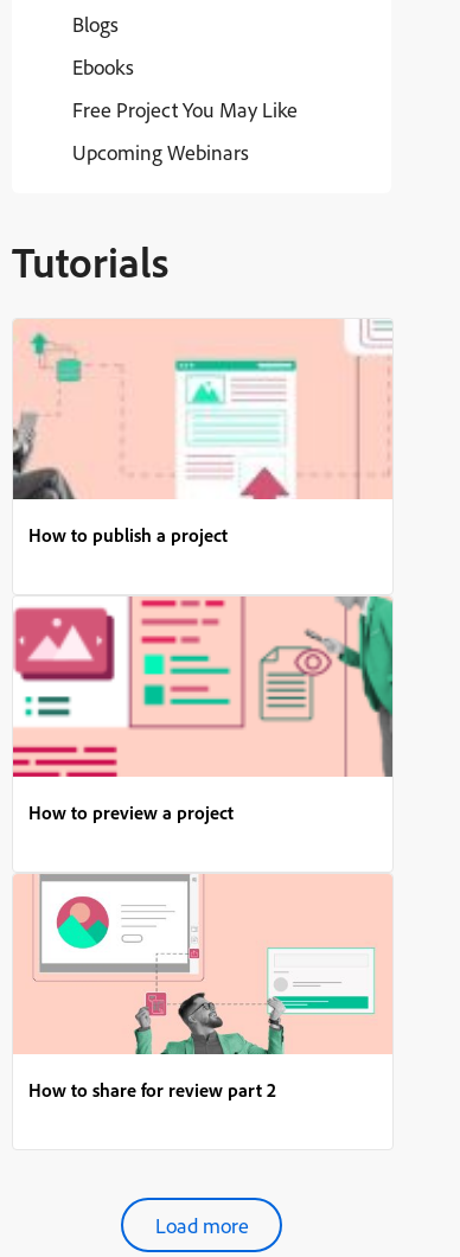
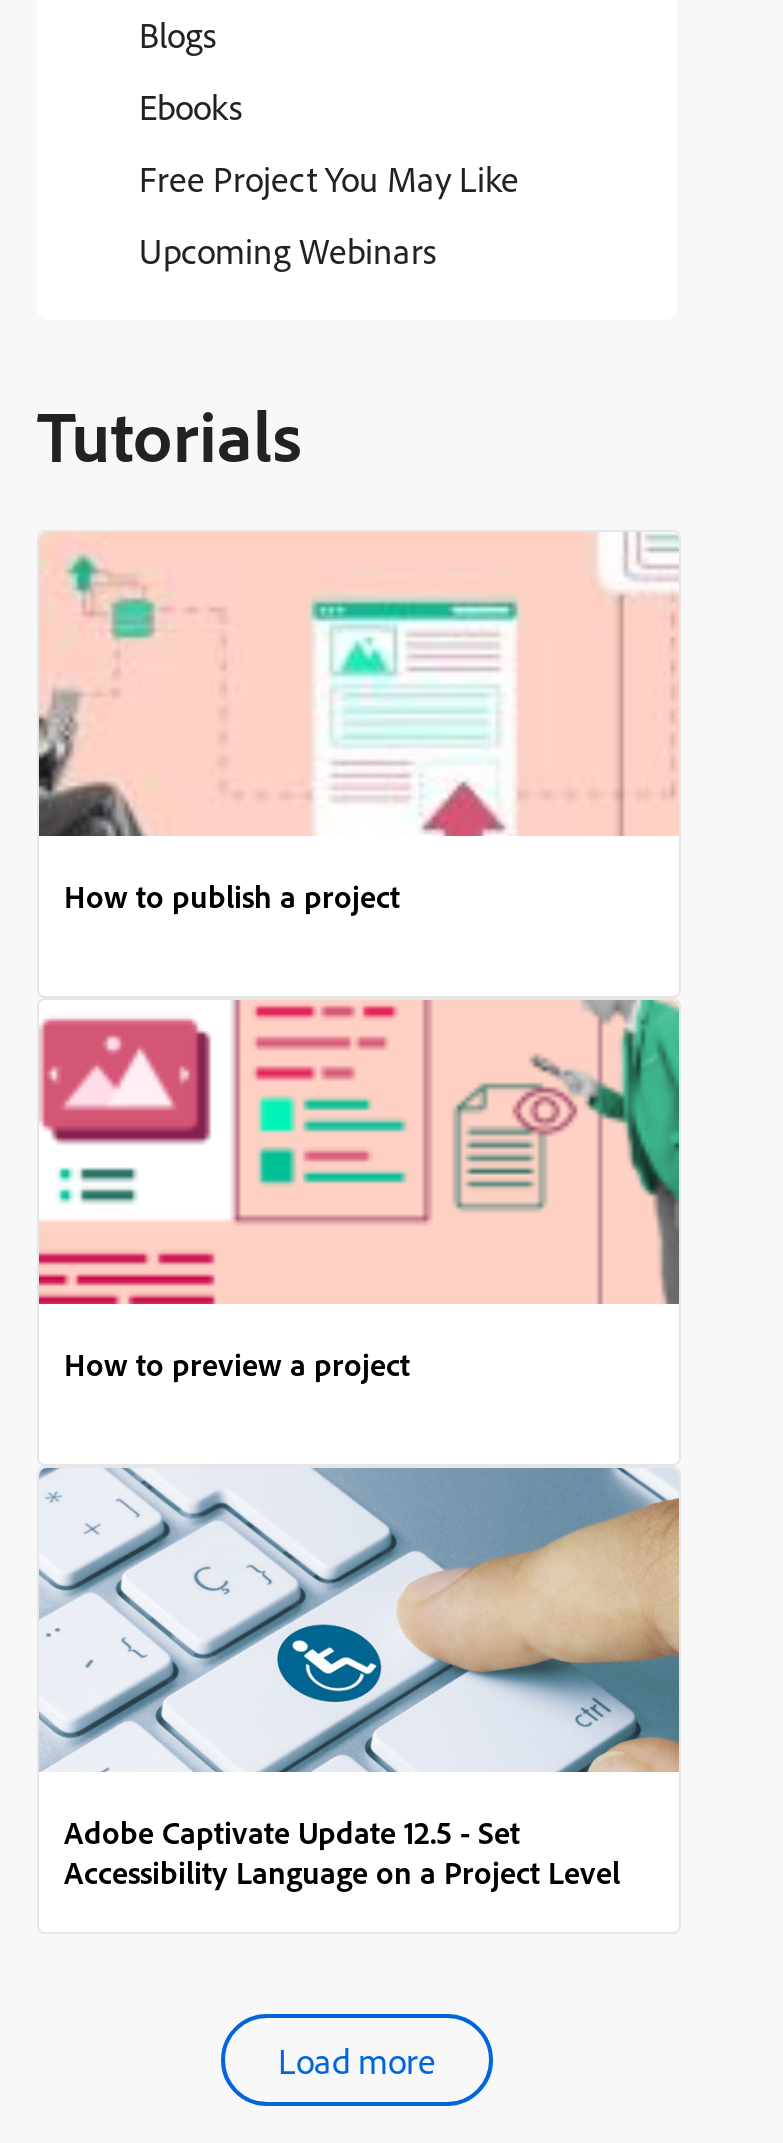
[13,873,392,1102] [image] | How to share for review part 2 -> [37,1466,681,1892] [image] | Adobe Captivate Update 12.5 - Set | Accessibility Language on a Project Level

